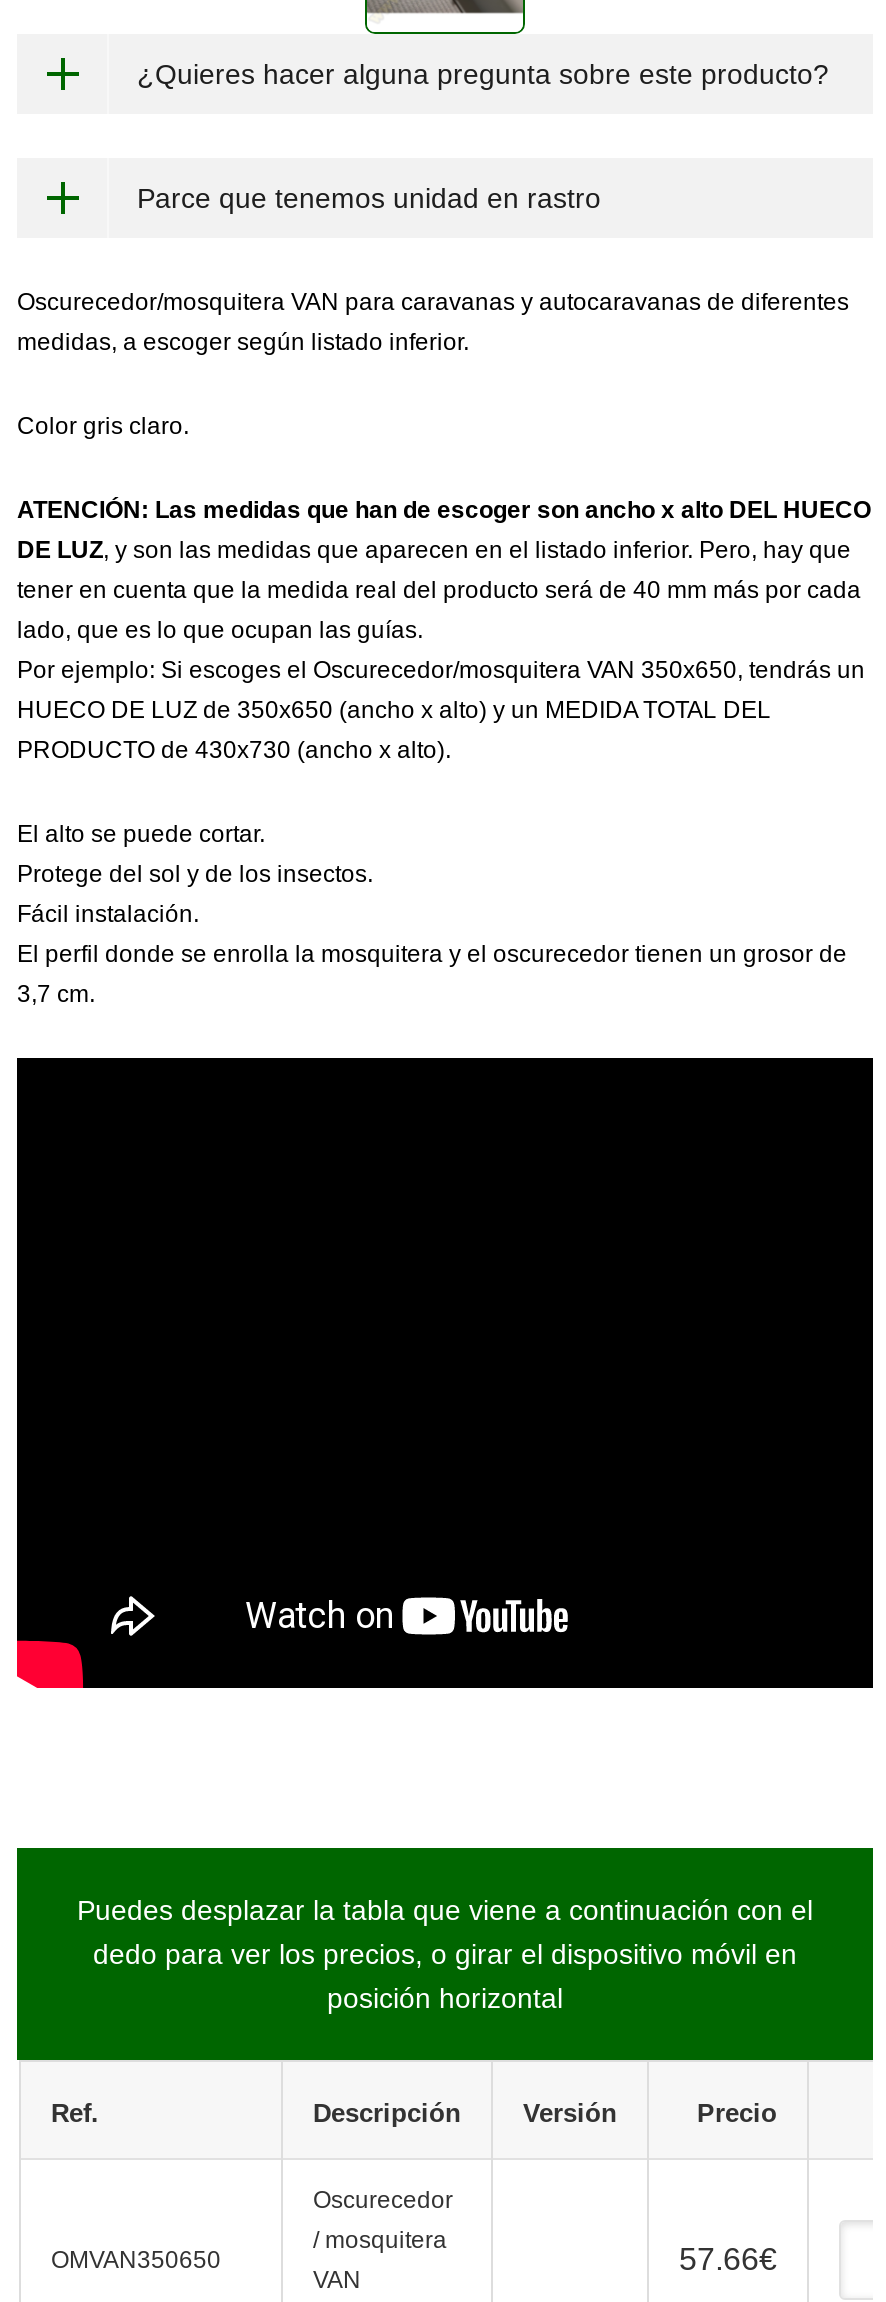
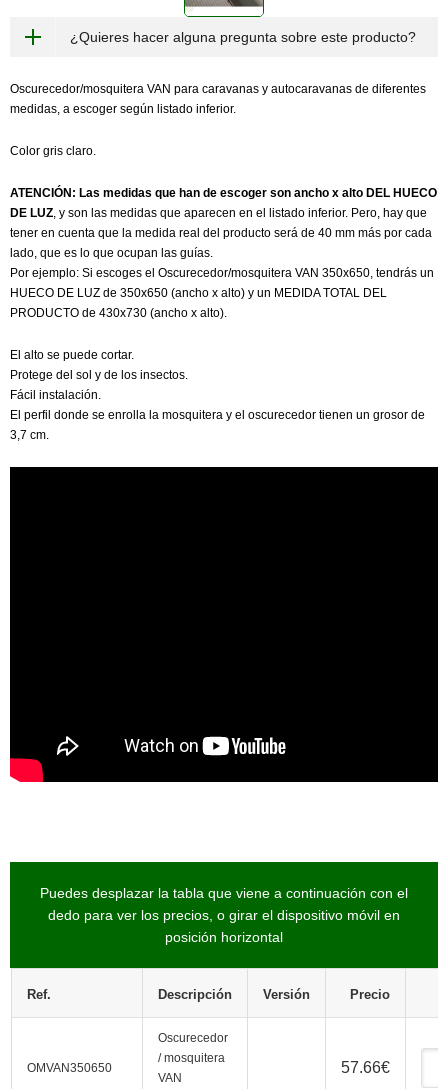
[137,182,601,214] Parce que tenemos unidad en rastro -> none

